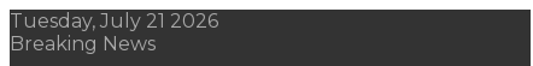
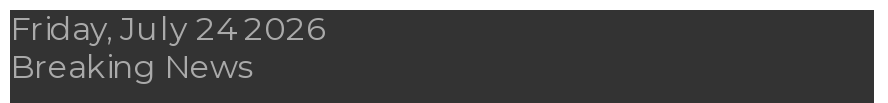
[10,10,218,32] Tuesday, July 21 2026 -> [10,10,324,48] Friday, July 24 2026

